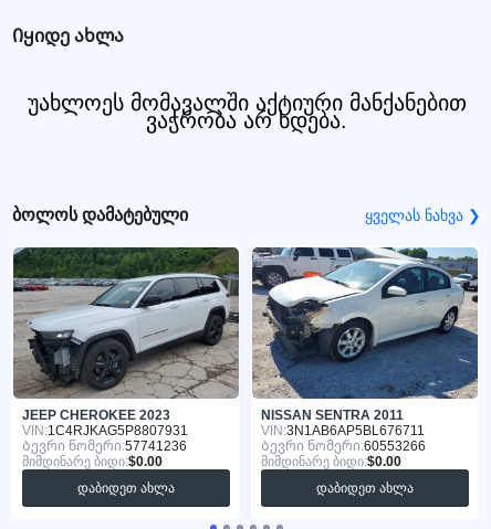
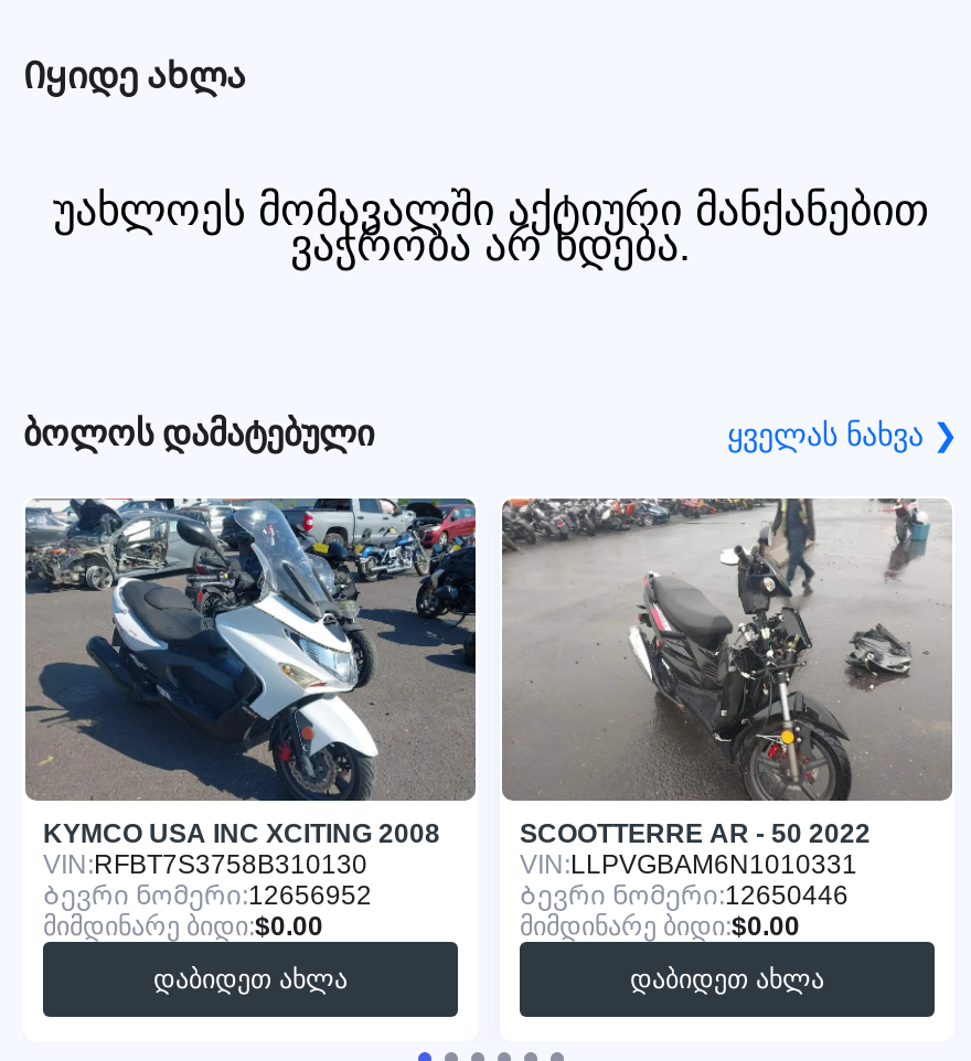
[13,246,240,454] [image] | JEEP CHEROKEE 2023 | VIN: 1C4RJKAG5P8807931 | Ბევრი ნომერი:57741236 -> [25,496,478,910] [image] | KYMCO USA INC XCITING 2008 | VIN: RFBT7S3758B310130 | Ბევრი ნომერი:12656952
[252,246,479,454] [image] | NISSAN SENTRA 2011 | VIN: 3N1AB6AP5BL676711 | Ბევრი ნომერი:60553266 -> [502,496,952,910] [image] | SCOOTTERRE AR - 50 2022 | VIN: LLPVGBAM6N1010331 | Ბევრი ნომერი:12650446

